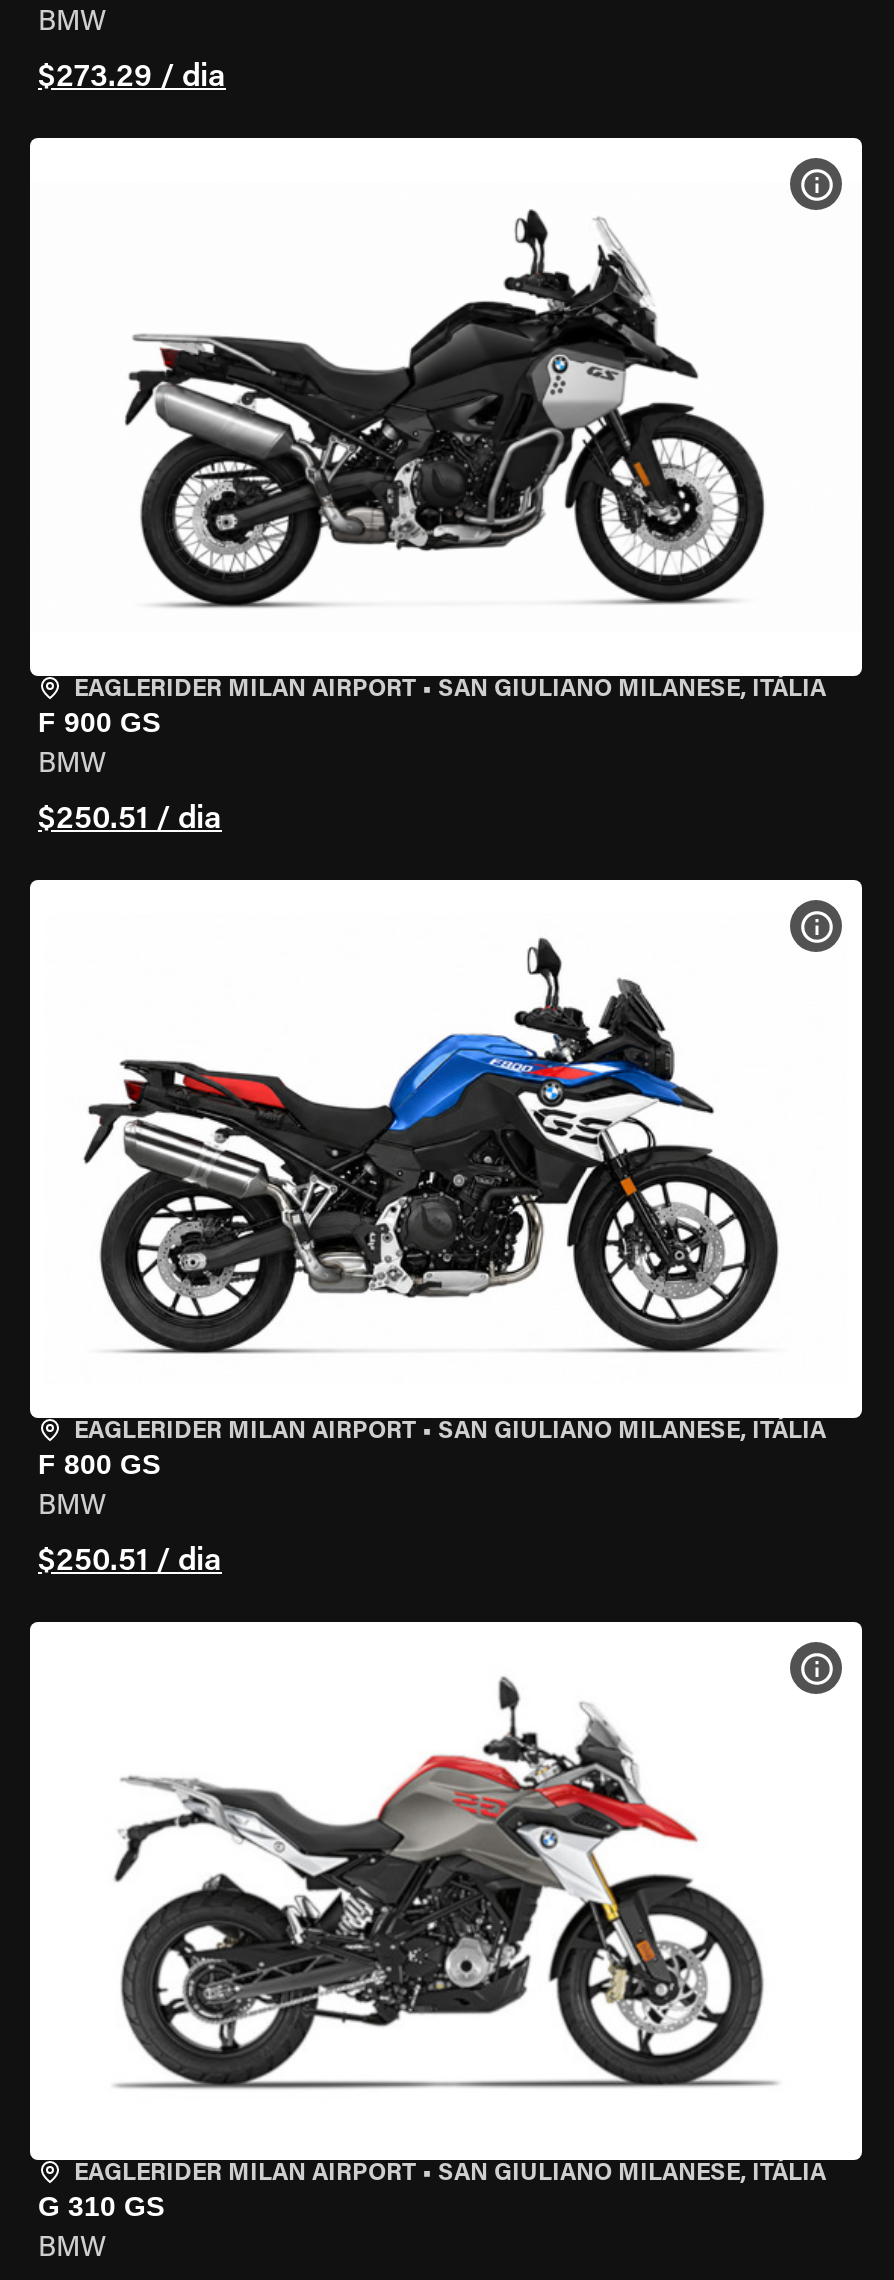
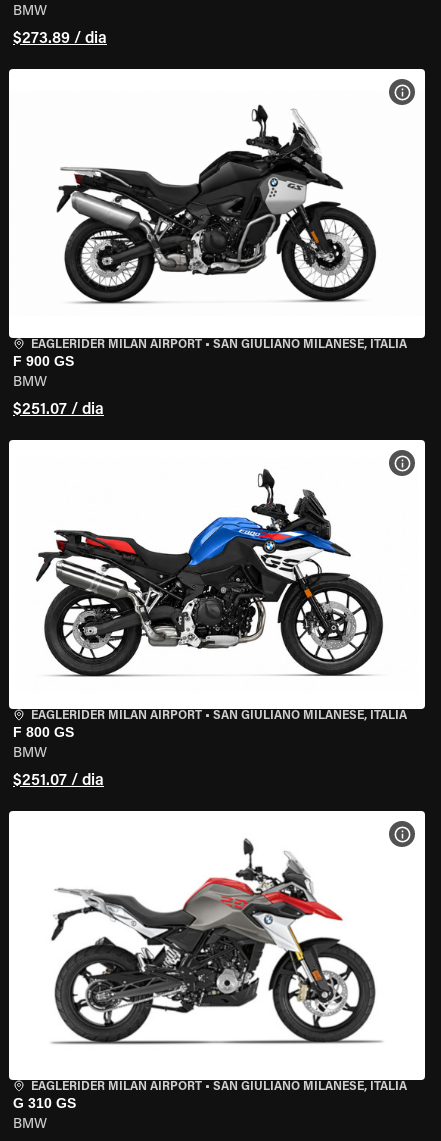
[38,62,226,94] $273.29 / dia -> [13,31,107,47] $273.89 / dia
[38,804,222,836] $250.51 / dia -> [13,402,104,418] $251.07 / dia
[38,1546,222,1578] $250.51 / dia -> [13,773,104,789] $251.07 / dia

